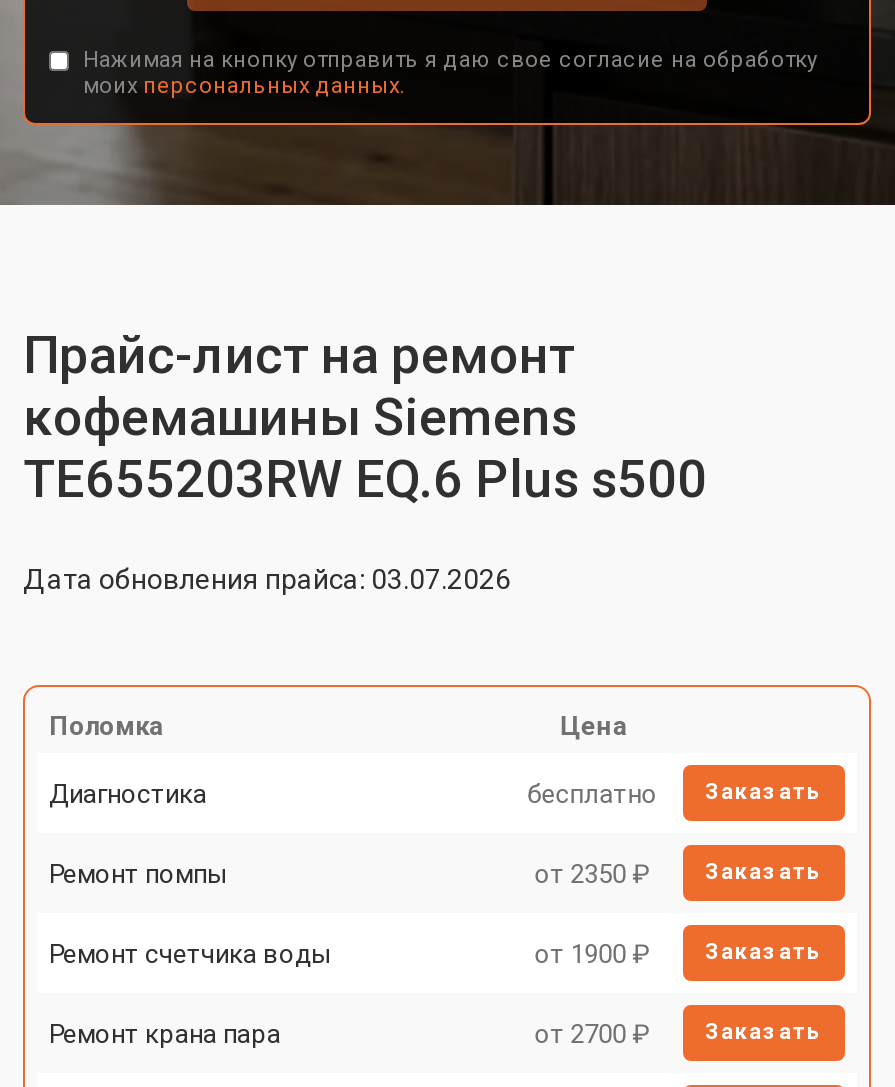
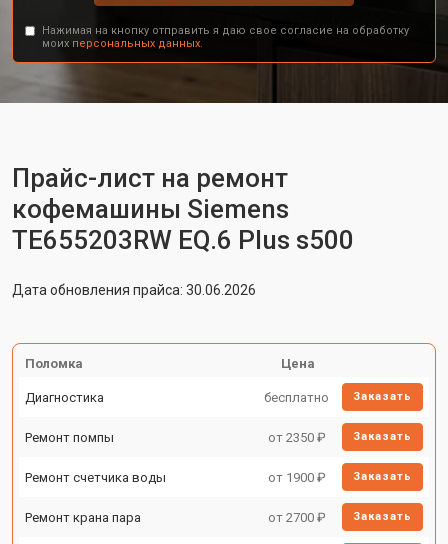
[23,563,511,595] Дата обновления прайса: 03.07.2026 -> [12,282,256,298] Дата обновления прайса: 30.06.2026

